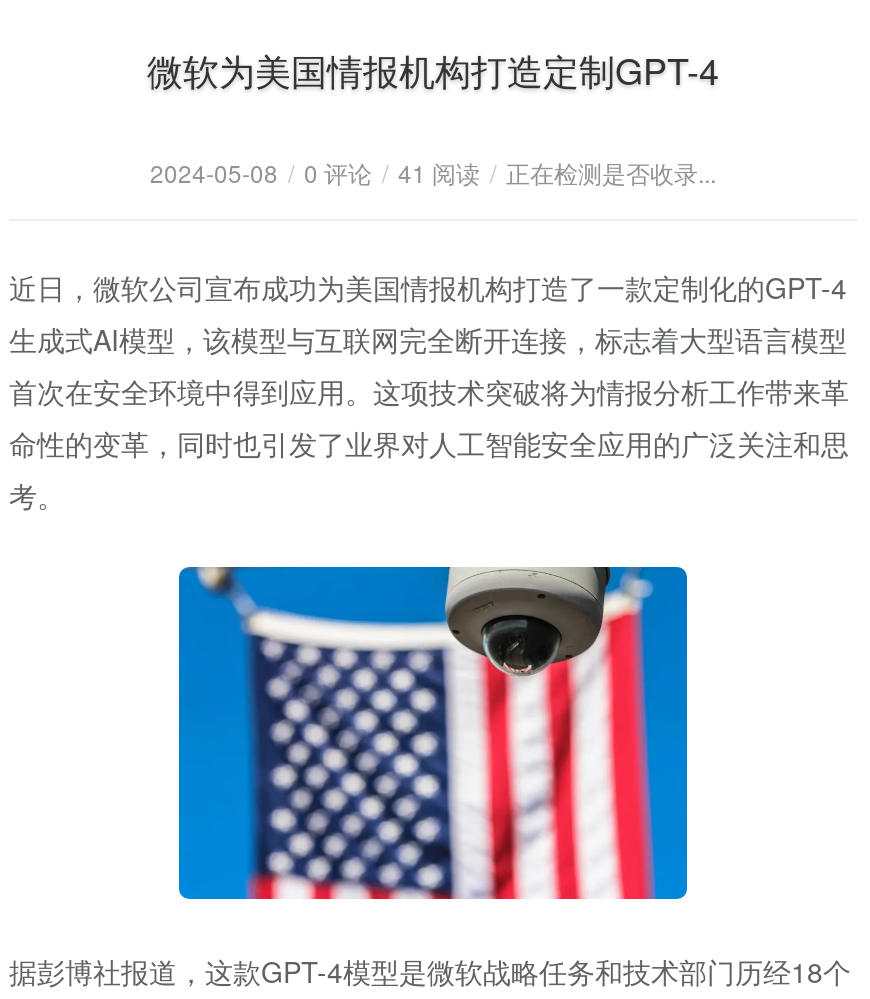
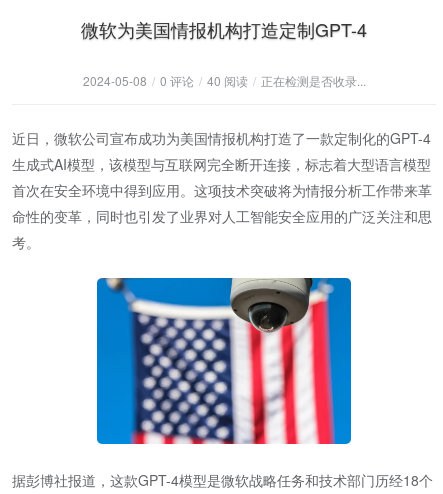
[150,155,716,189] 2024-05-08 / 0评论 / 41 阅读 / 正在检测是否收录... -> [82,72,365,89] 2024-05-08 / 0评论 / 40 阅读 / 正在检测是否收录...

